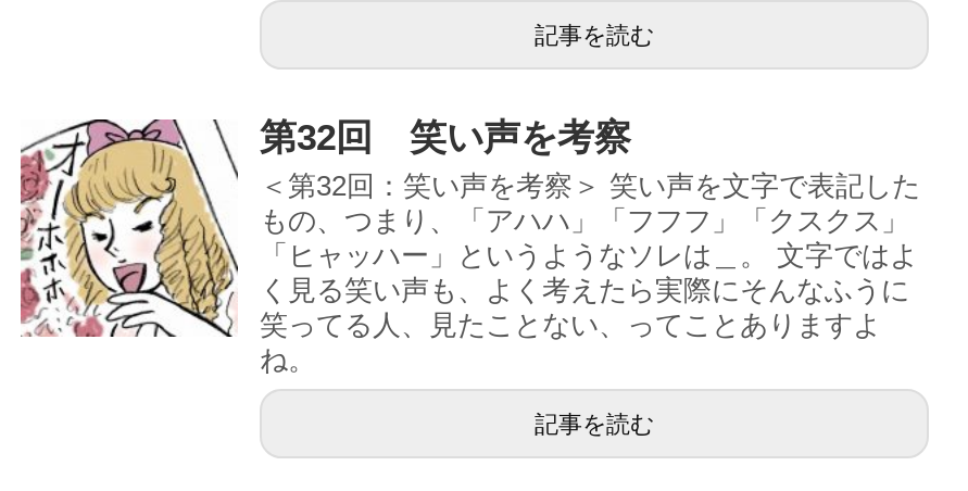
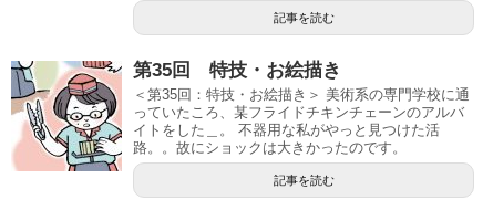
[18,117,920,375] [image] | 第32回 笑い声を考察 | ＜第32回：笑い声を考察＞ 笑い声を文字で表記した | もの、つまり、「アハハ」「フフフ」「クスクス」 | 「ヒャッハー」というようなソレは＿。 文字ではよ | く見る笑い声も、よく考えたら実際にそんなふうに | 笑ってる人、見たことない、ってことありますよ | ね。 -> [10,59,470,172] [image] | 第35回 特技・お絵描き | ＜第35回：特技・お絵描き＞ 美術系の専門学校に通 | っていたころ、某フライドチキンチェーンのアルバ | イトをした＿。 不器用な私がやっと見つけた活 | 路。。故にショックは大きかったのです。

